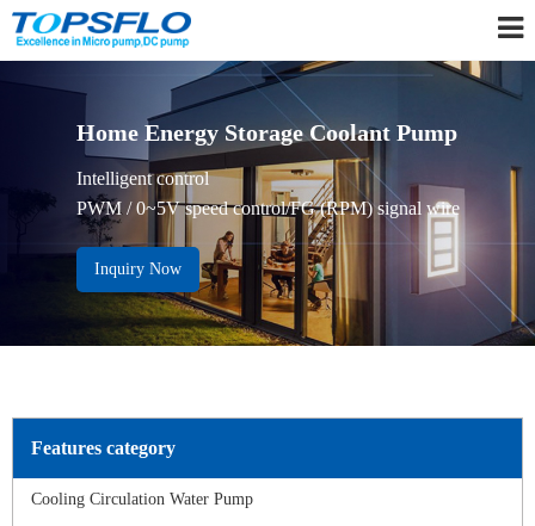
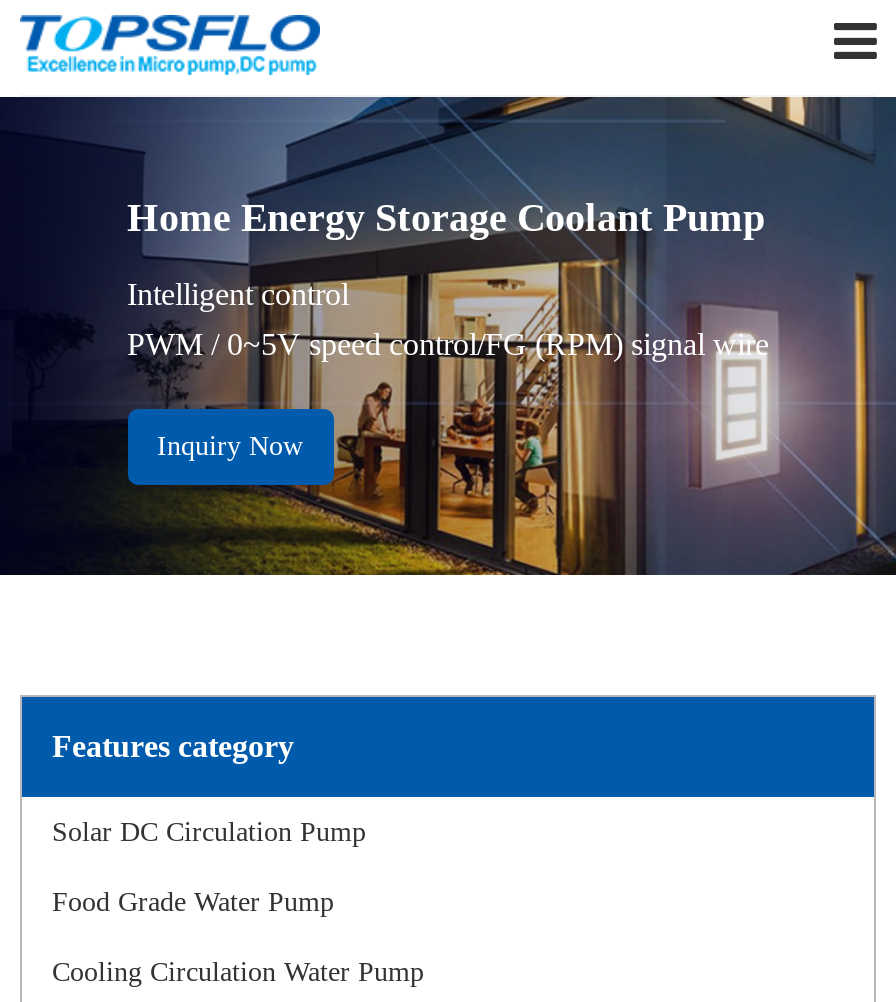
none -> [52,817,366,917] Solar DC Circulation Pump | Food Grade Water Pump

